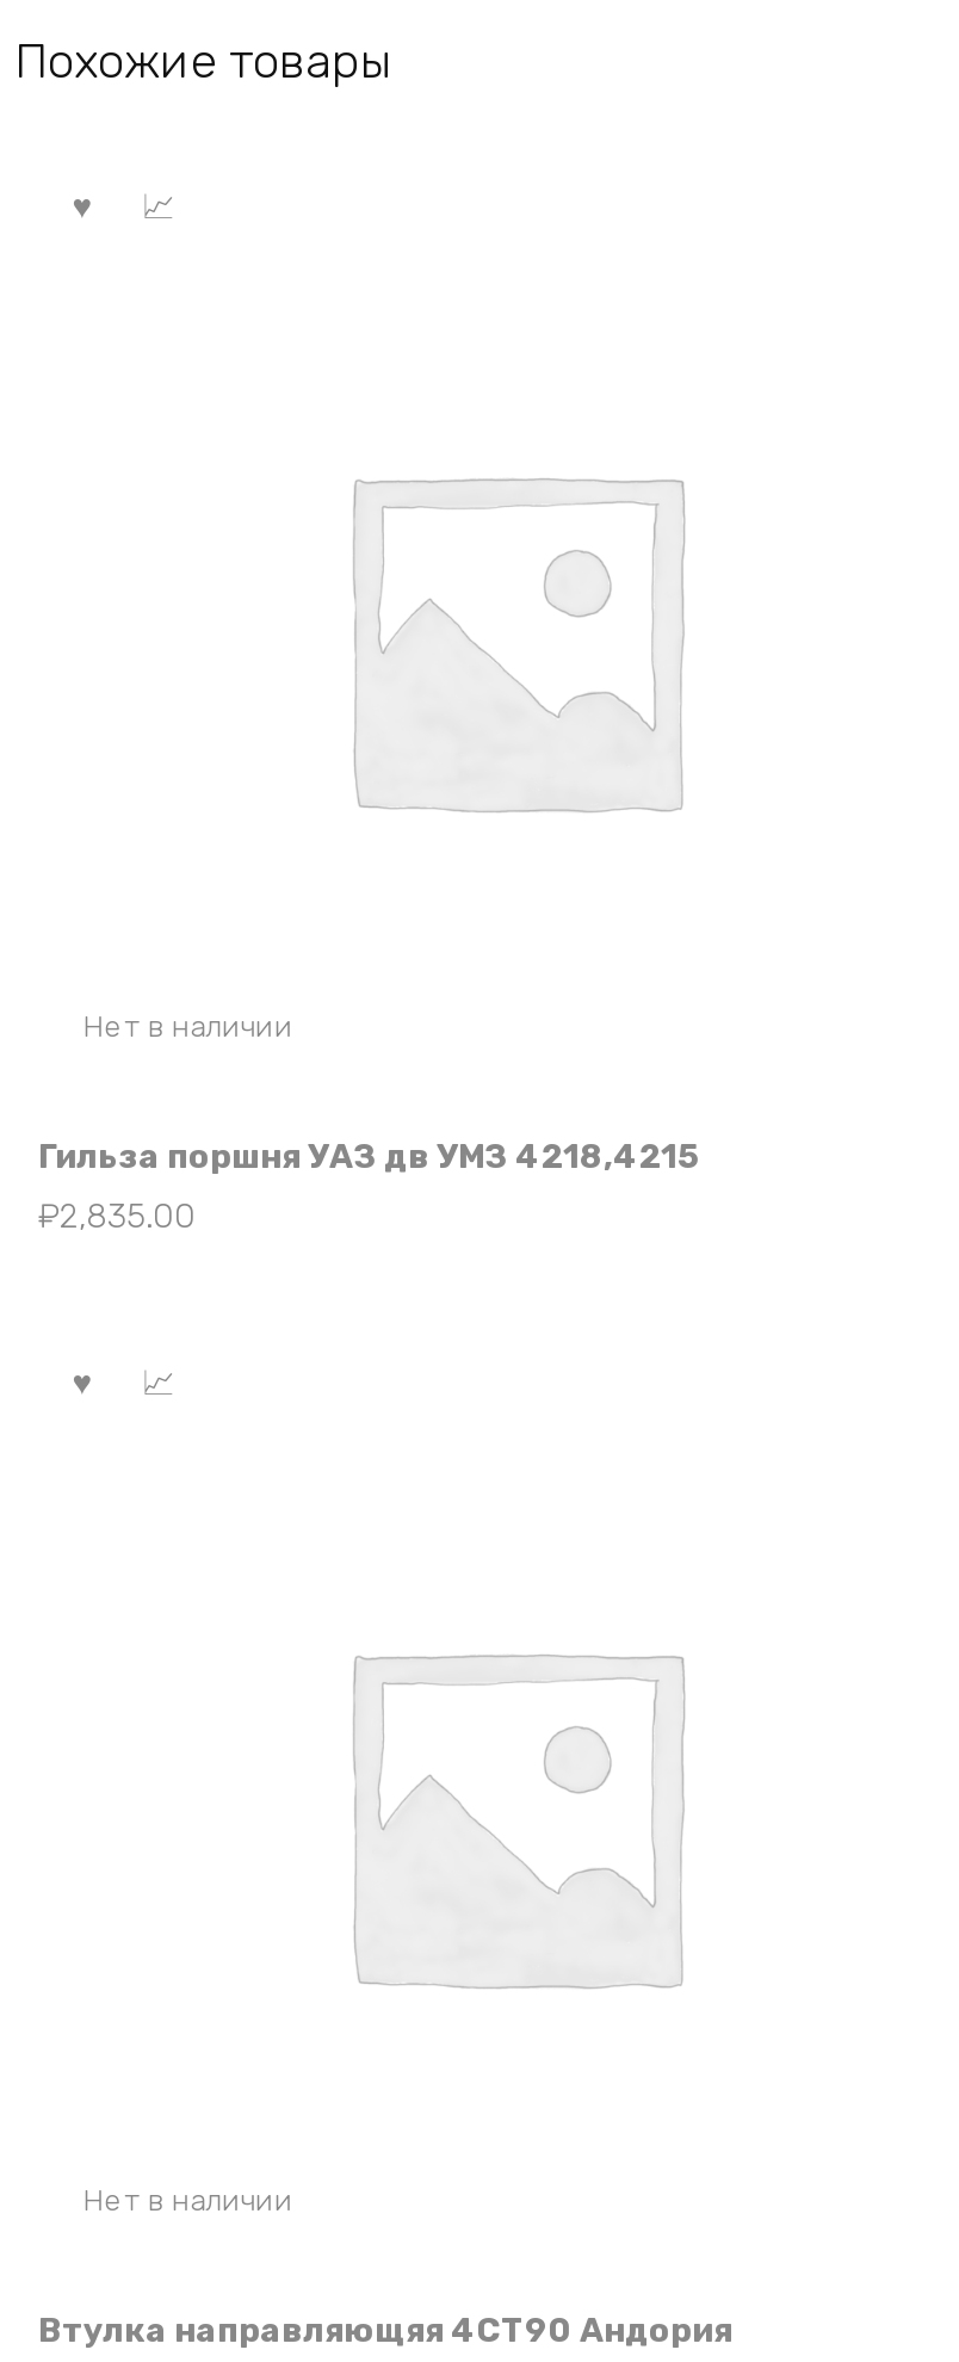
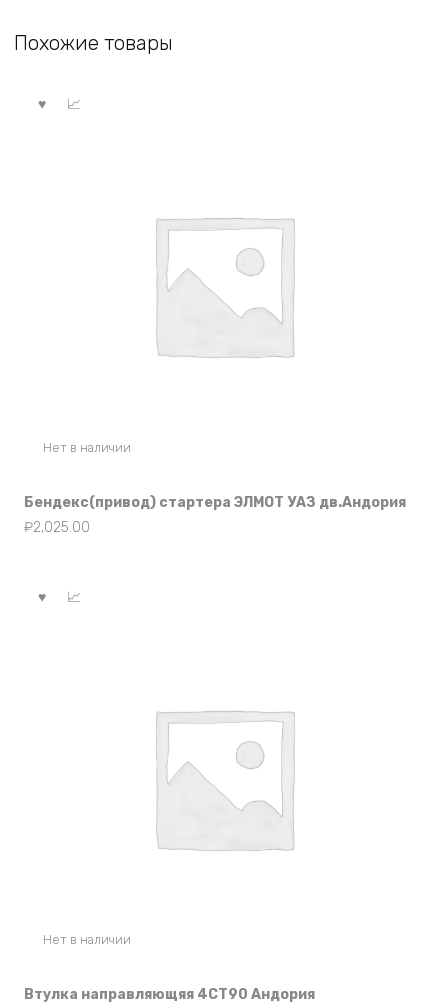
[38,1136,699,1177] Гильза поршня УАЗ дв УМЗ 4218,4215 -> [24,494,406,511] Бендекс(привод) стартера ЭЛМОТ УАЗ дв.Андория
[38,1195,196,1236] ₽2,835.00 -> [24,518,90,535] ₽2,025.00

